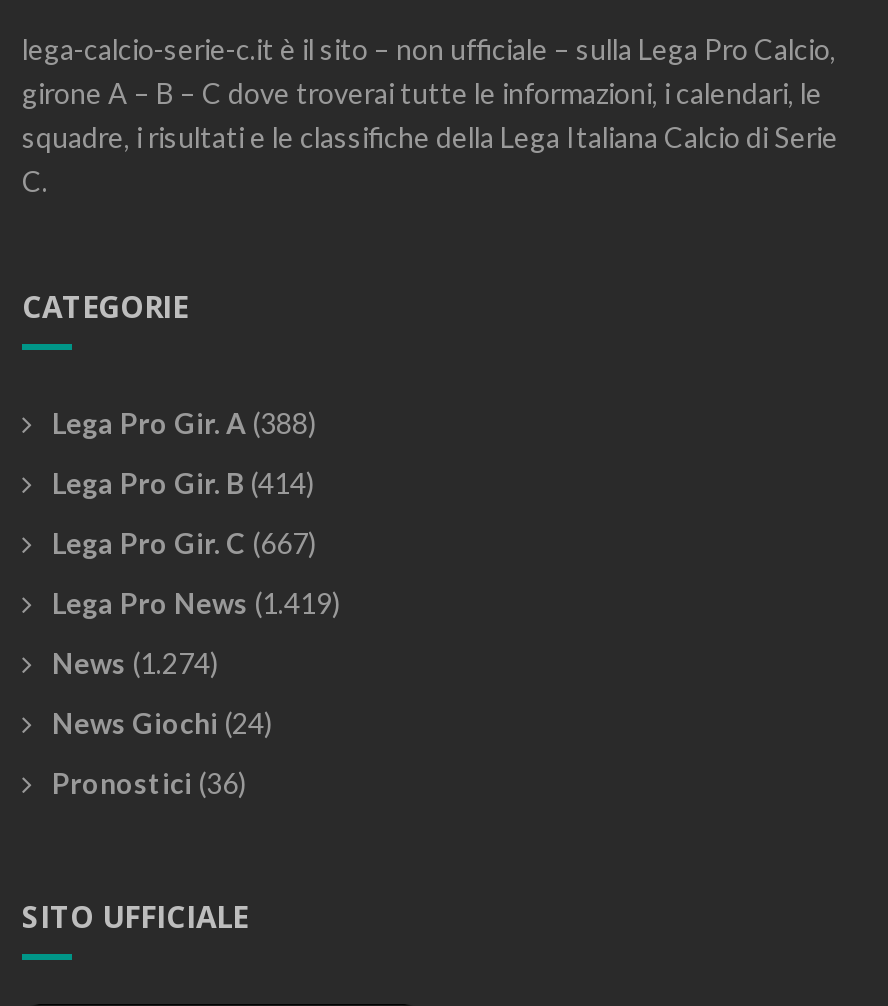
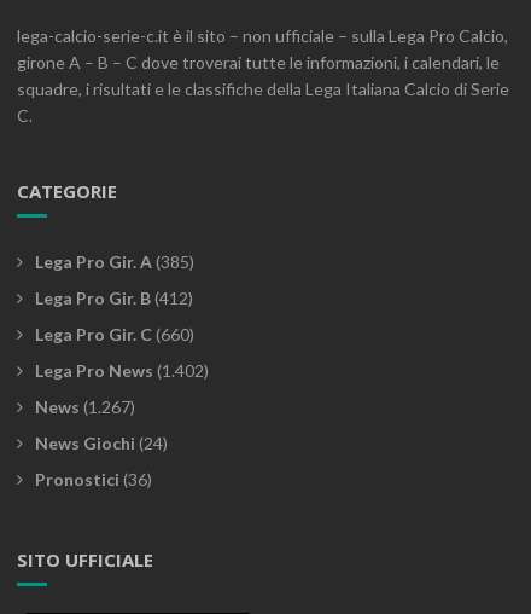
[52,405,316,439] Lega Pro Gir. A (388) -> [35,251,194,271] Lega Pro Gir. A (385)
[52,465,314,499] Lega Pro Gir. B (414) -> [35,287,193,308] Lega Pro Gir. B (412)
[52,525,316,559] Lega Pro Gir. C (667) -> [35,323,194,344] Lega Pro Gir. C (660)
[52,585,340,619] Lega Pro News (1.419) -> [35,360,209,380] Lega Pro News (1.402)
[52,645,218,679] News (1.274) -> [35,396,135,417] News (1.267)

